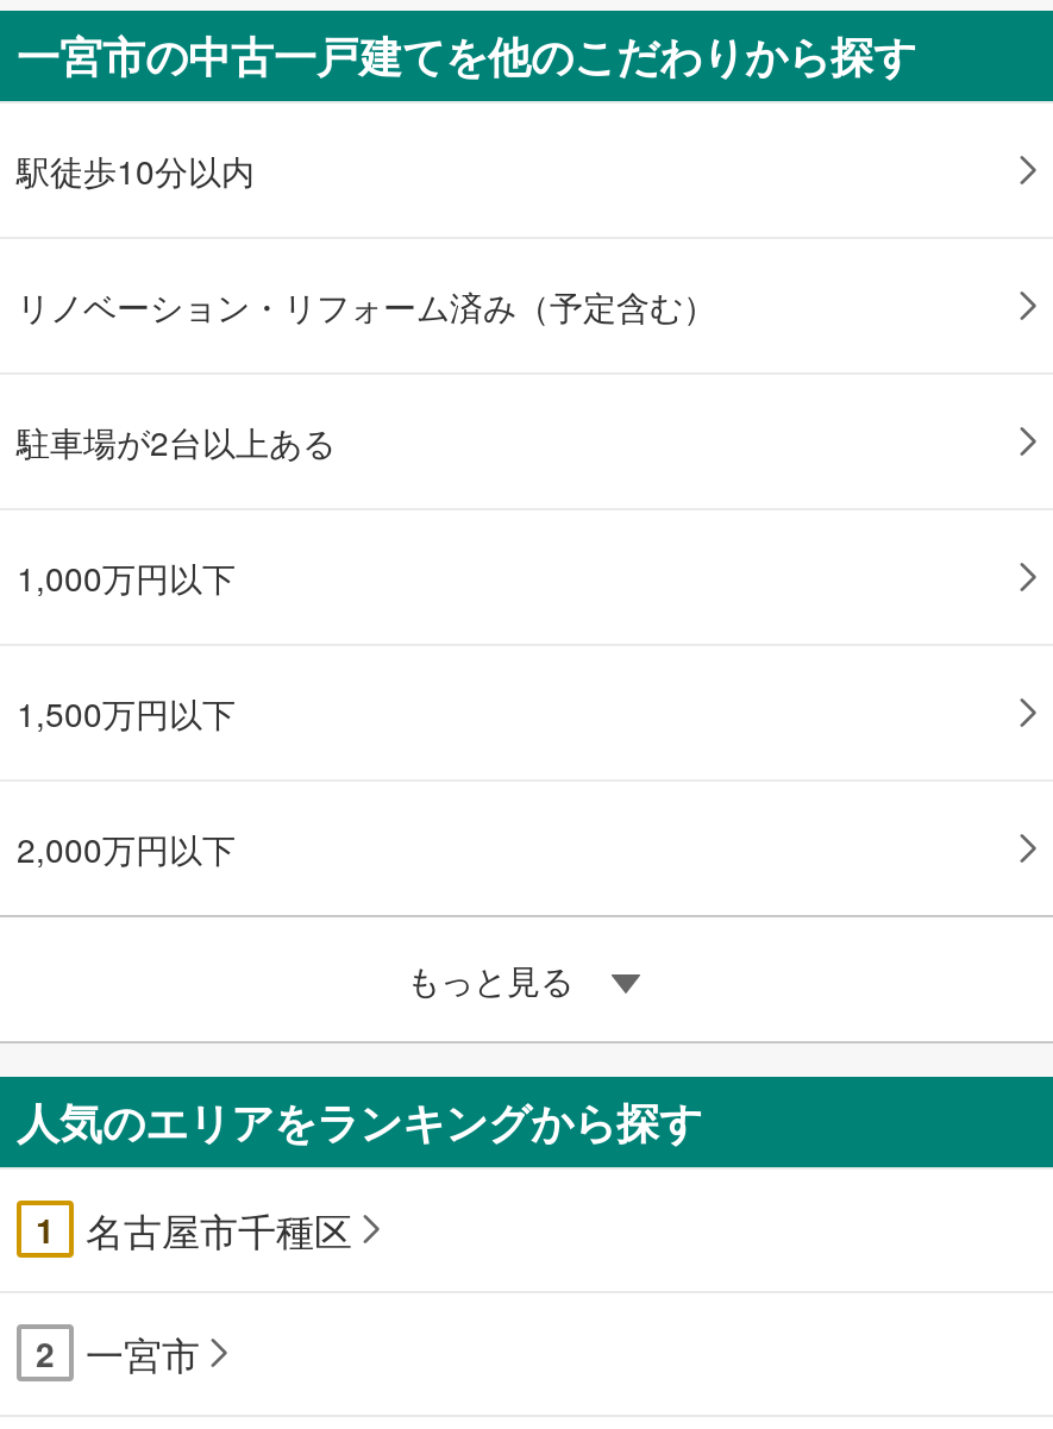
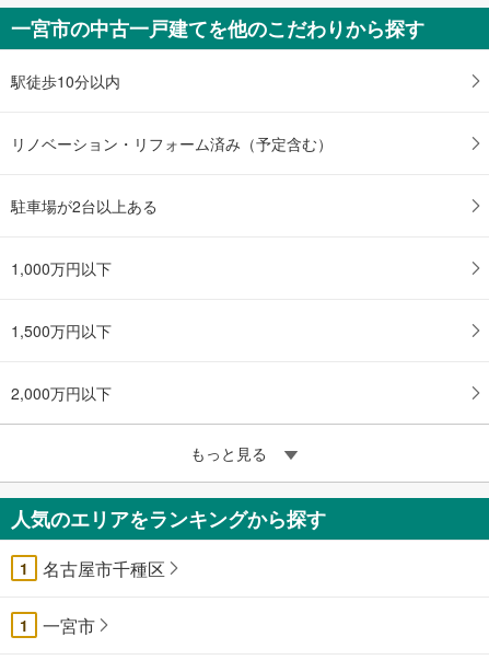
[36,1326,200,1381] 2 一宮市 -> [20,613,95,638] 1 一宮市

